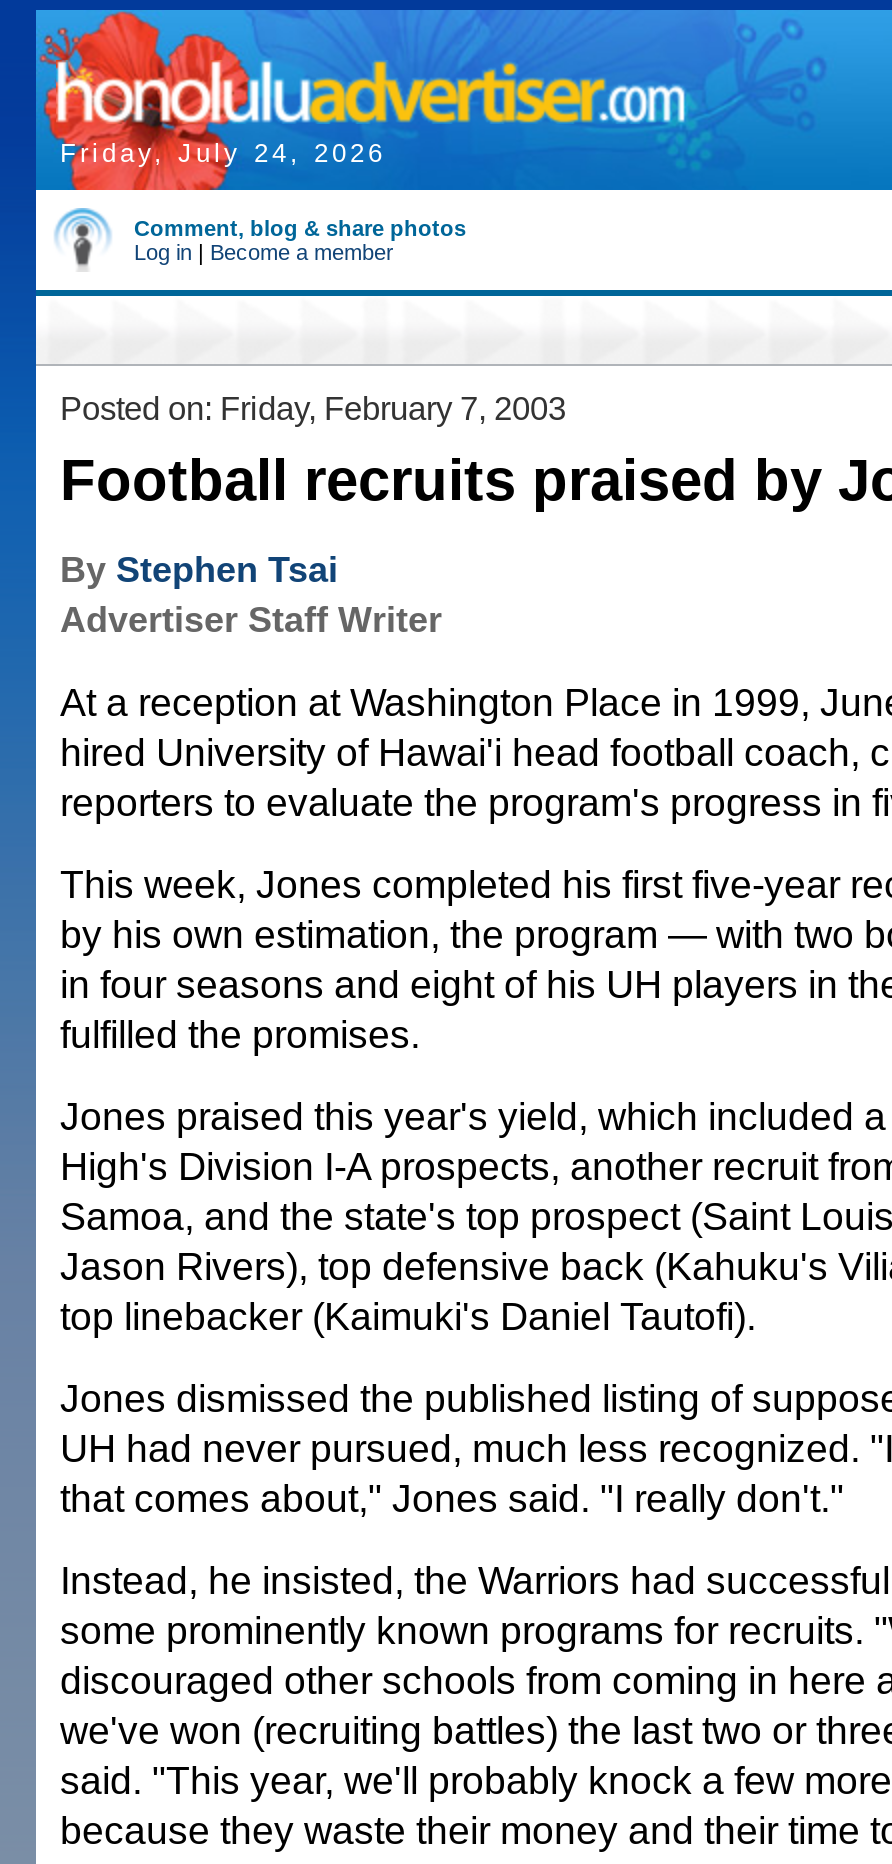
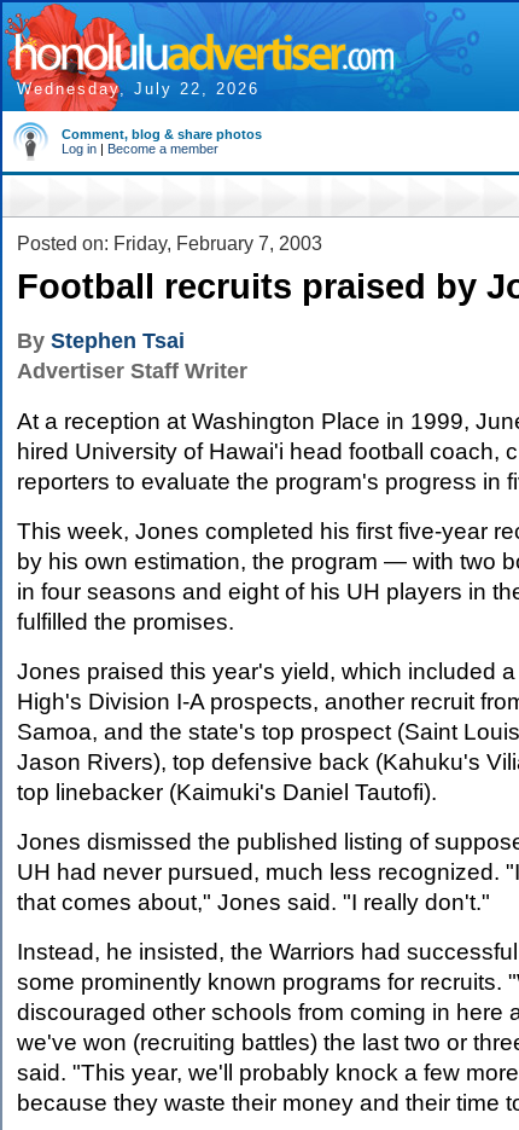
[60,138,386,168] Friday, July 24, 2026 -> [17,80,259,98] Wednesday, July 22, 2026

